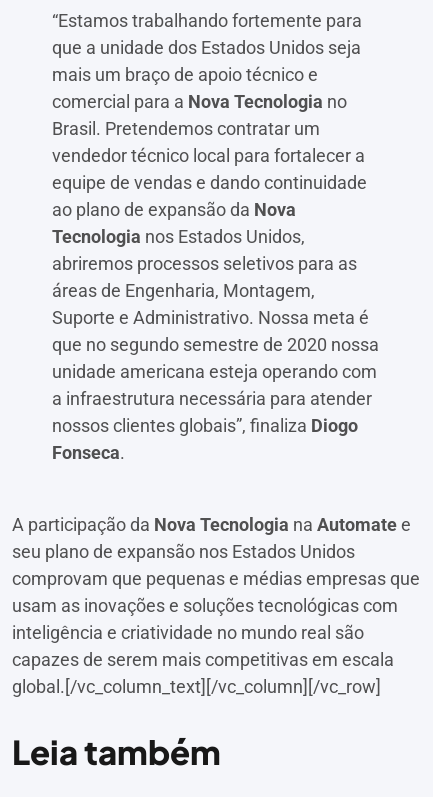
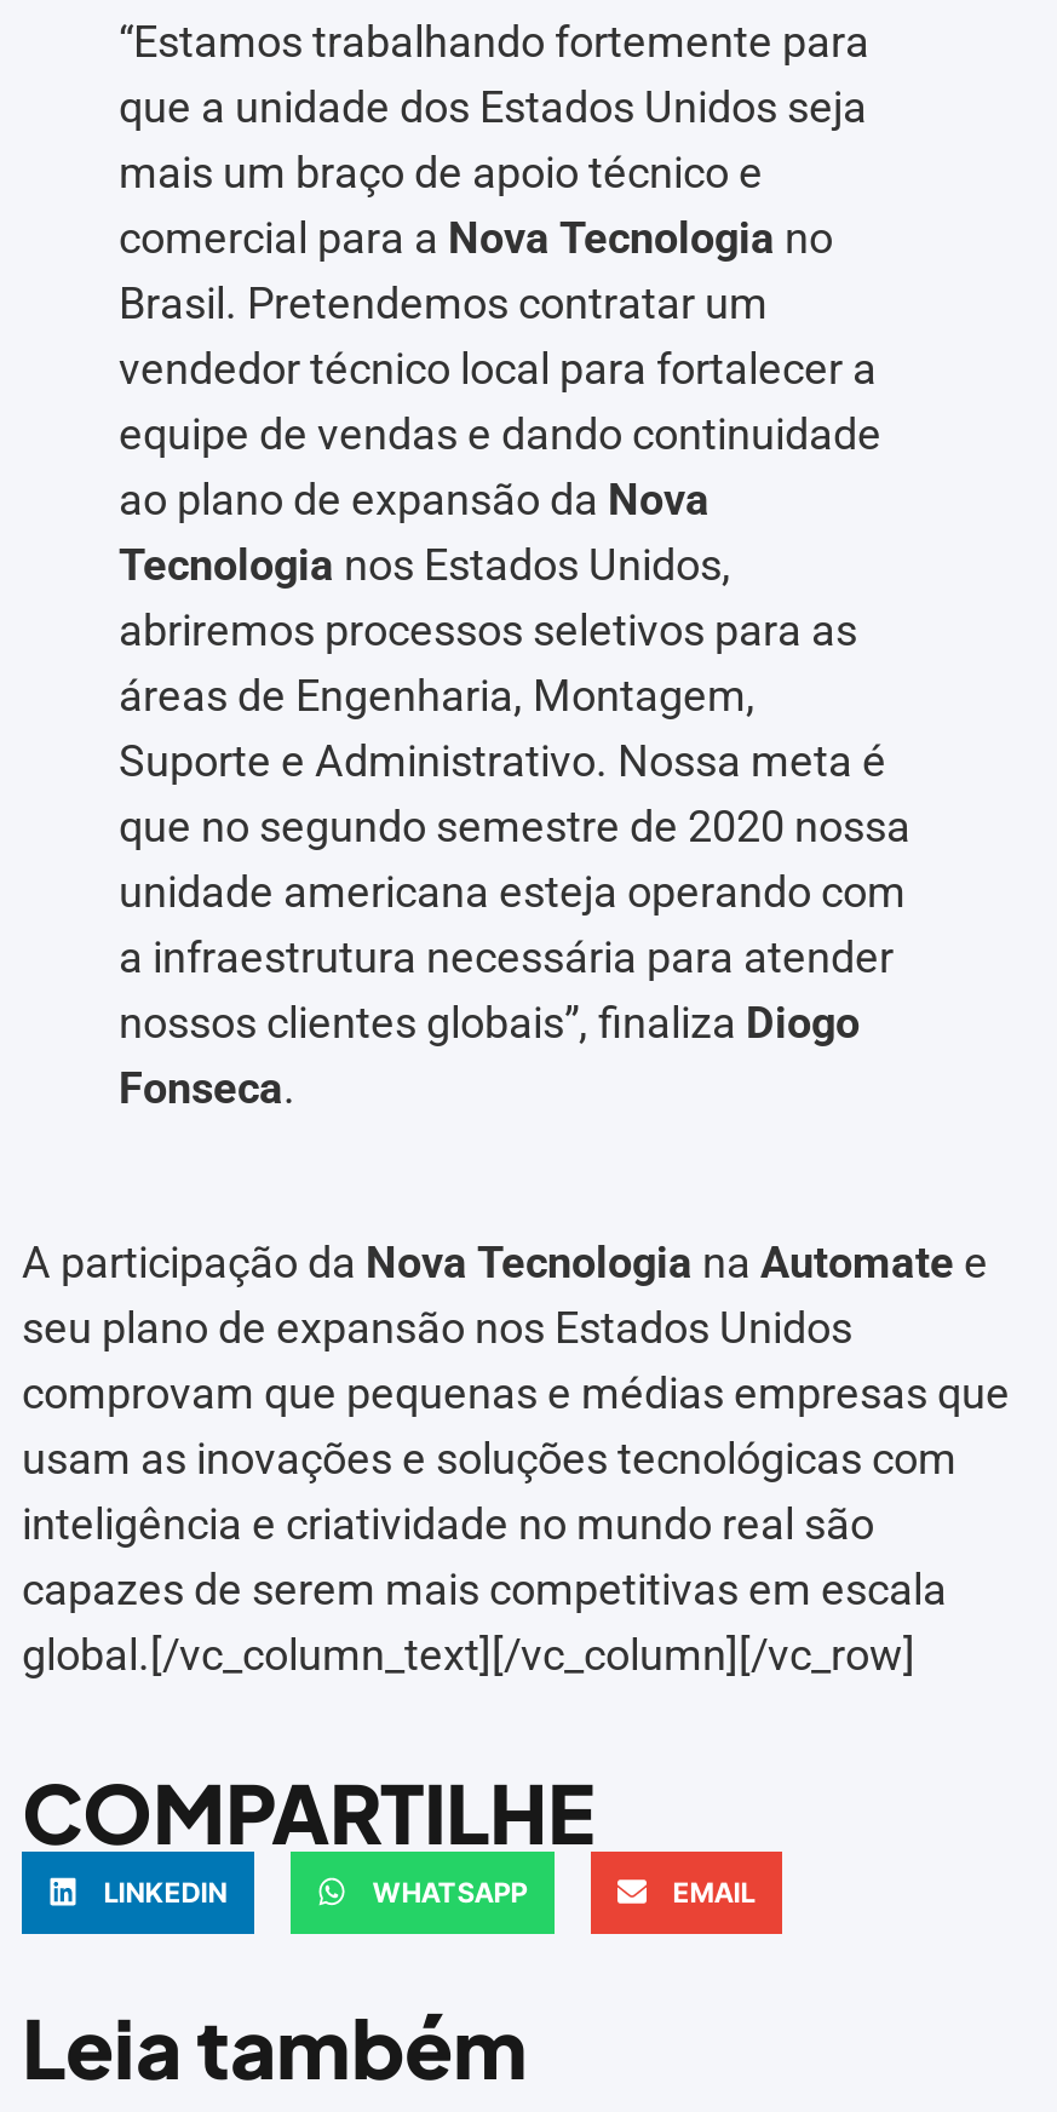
none -> [22,1762,755,1909] COMPARTILHE | LINKEDIN | WHATSAPP | EMAIL

